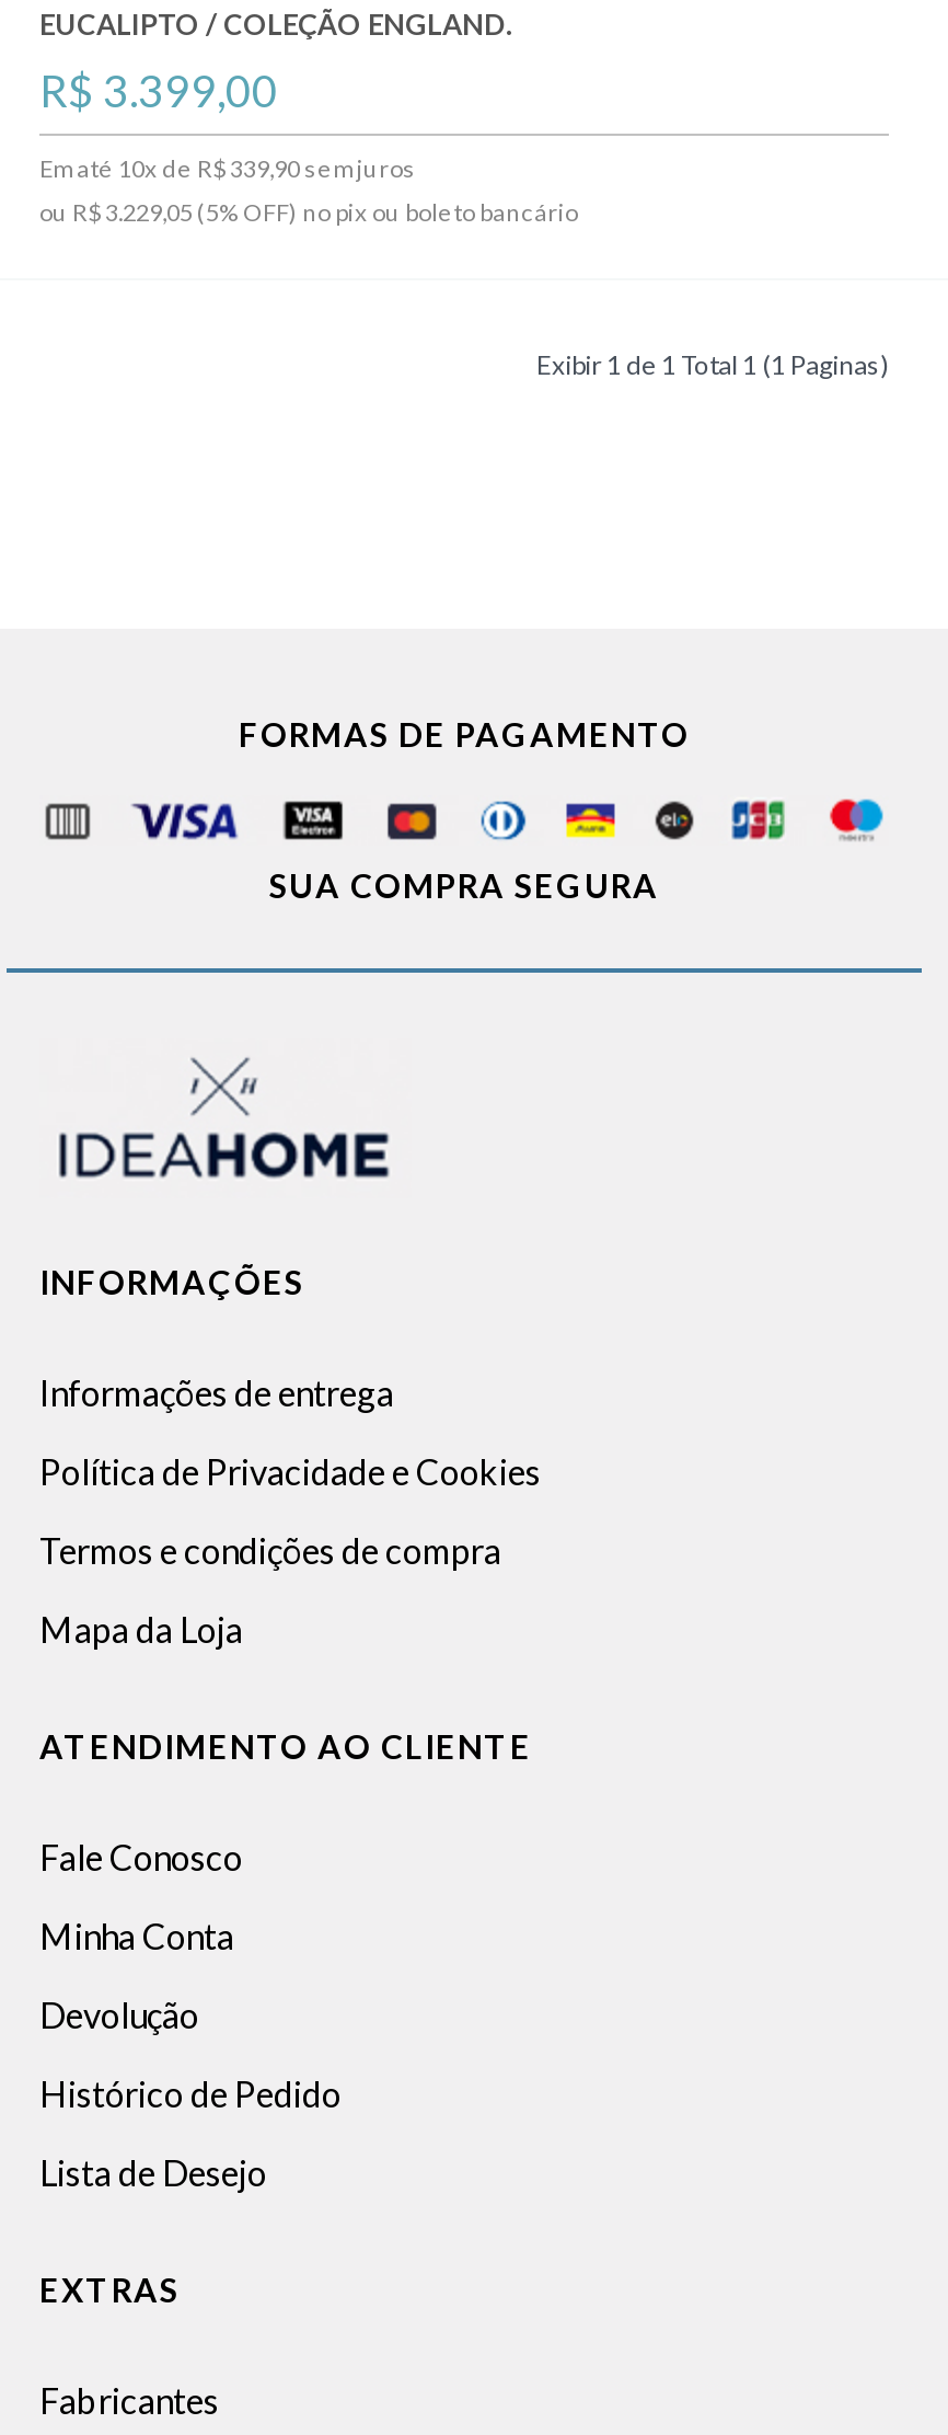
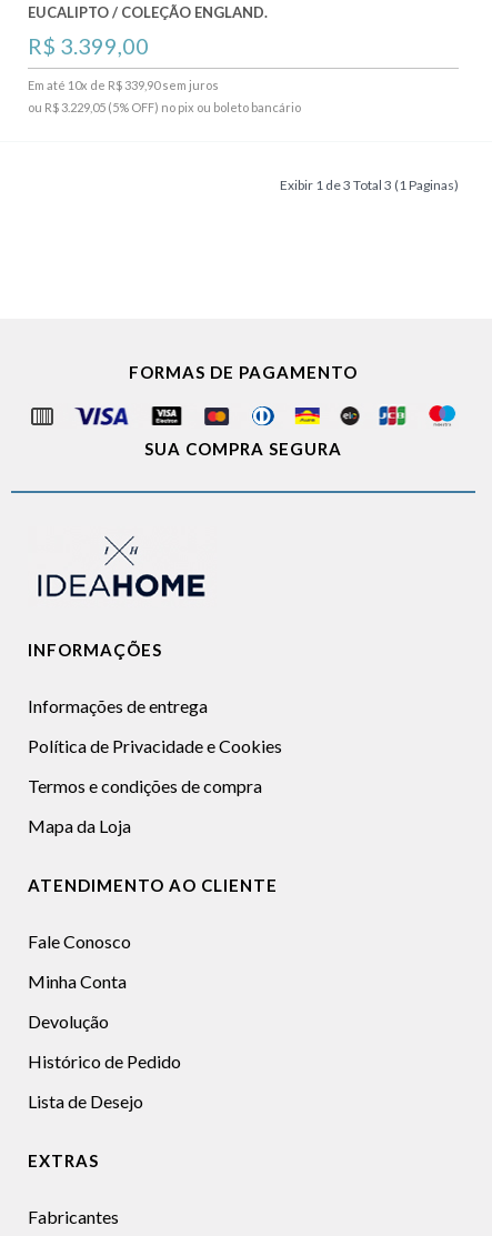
[536,348,889,381] Exibir 1 de 1 Total 1 (1 Paginas) -> [280,176,459,193] Exibir 1 de 3 Total 3 (1 Paginas)

